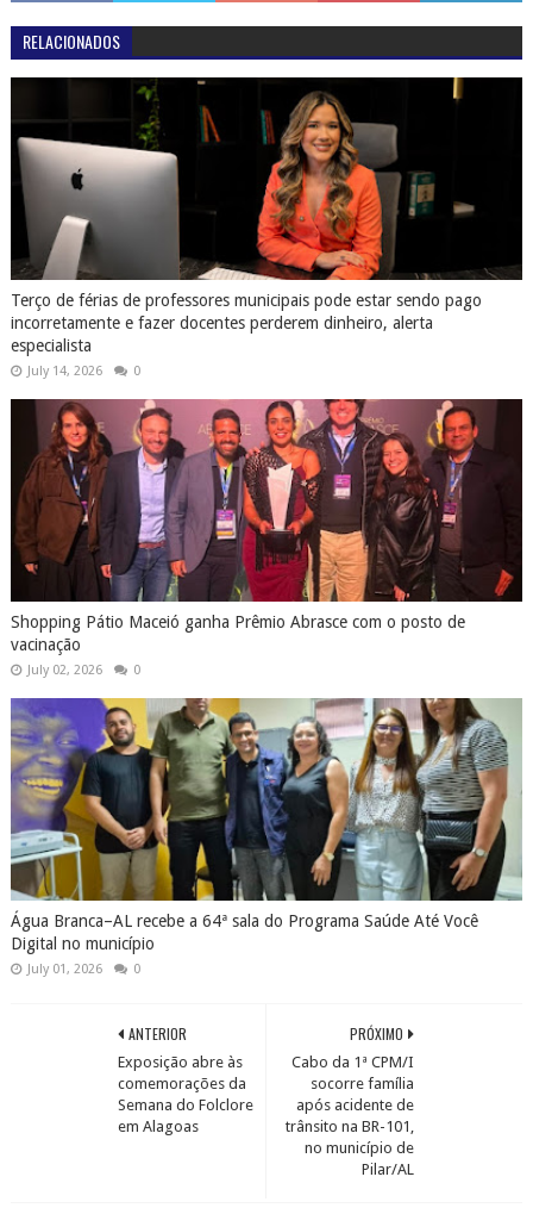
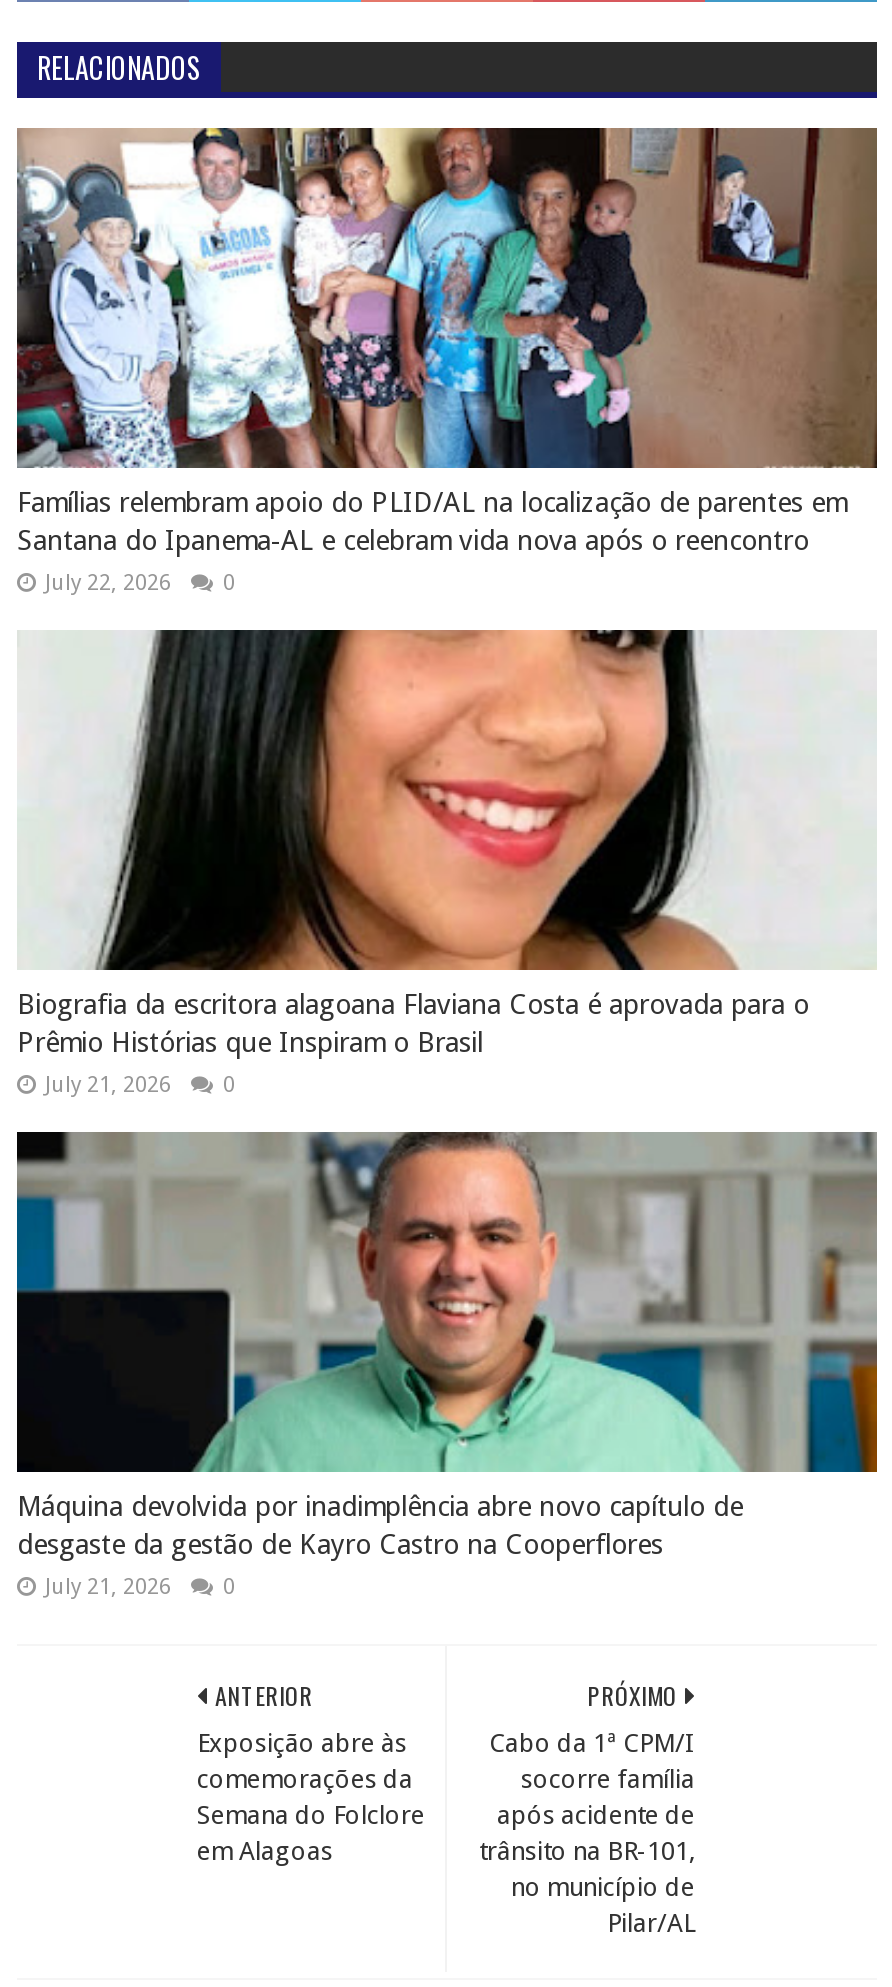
[11,76,523,378] [image] | Terço de férias de professores municipais pode estar sendo pago | incorretamente e fazer docentes perderem dinheiro, alerta | especialista | July 14, 2026 -> [15,126,879,595] [image] | Famílias relembram apoio do PLID/AL na localização de parentes em | Santana do Ipanema-AL e celebram vida nova após o reencontro | July 22, 2026
[10,398,523,677] [image] | Shopping Pátio Maceió ganha Prêmio Abrasce com o posto de | vacinação | July 02, 2026 -> [17,628,877,1097] [image] | Biografia da escritora alagoana Flaviana Costa é aprovada para o | Prêmio Histórias que Inspiram o Brasil | July 21, 2026
[10,697,522,976] [image] | Água Branca–AL recebe a 64ª sala do Programa Saúde Até Você | Digital no município | July 01, 2026 -> [15,1130,879,1599] [image] | Máquina devolvida por inadimplência abre novo capítulo de | desgaste da gestão de Kayro Castro na Cooperflores | July 21, 2026

